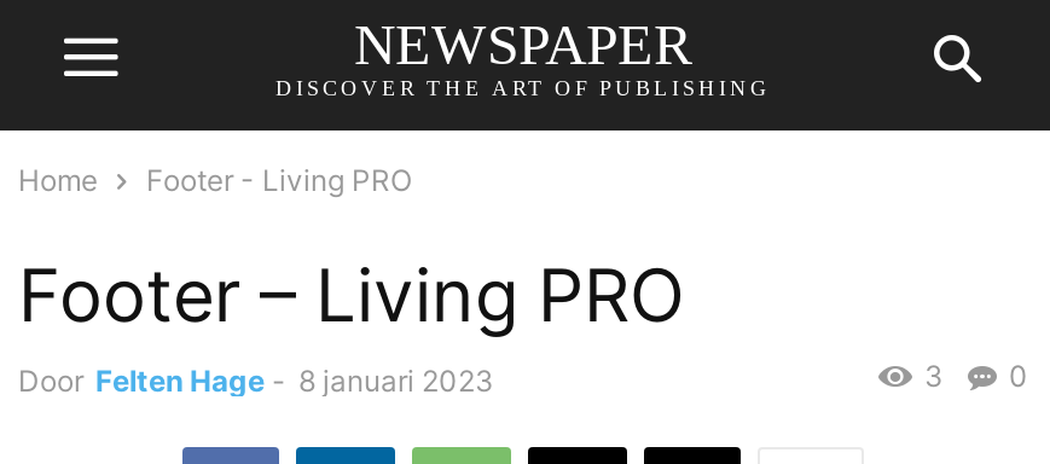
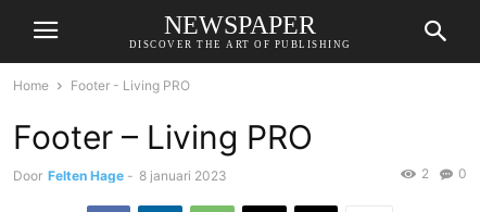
[924,358,1028,394] 3 0 -> [421,165,467,182] 2 0

